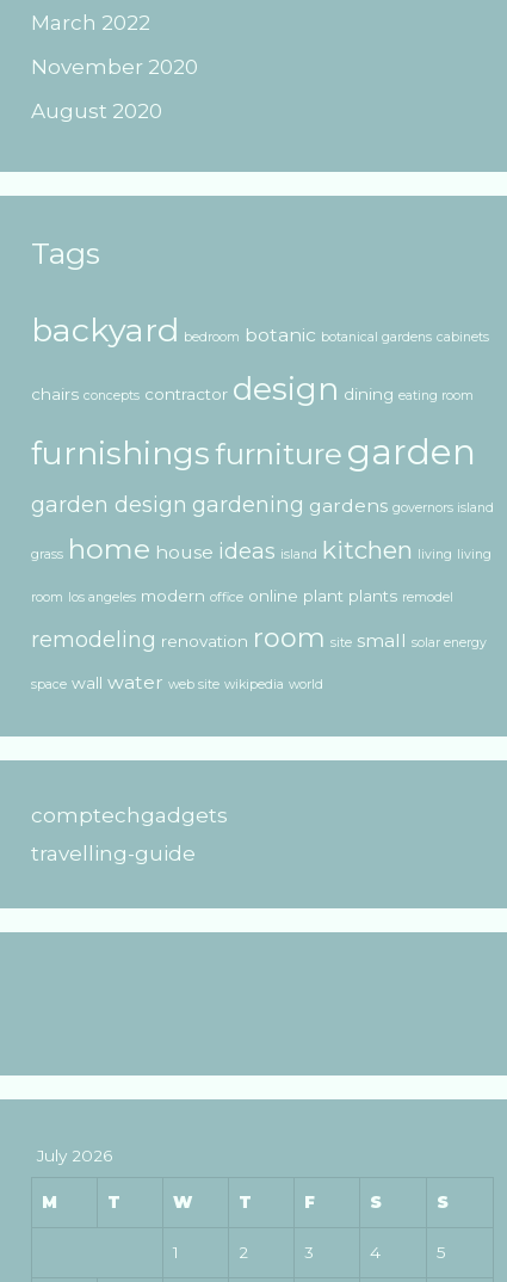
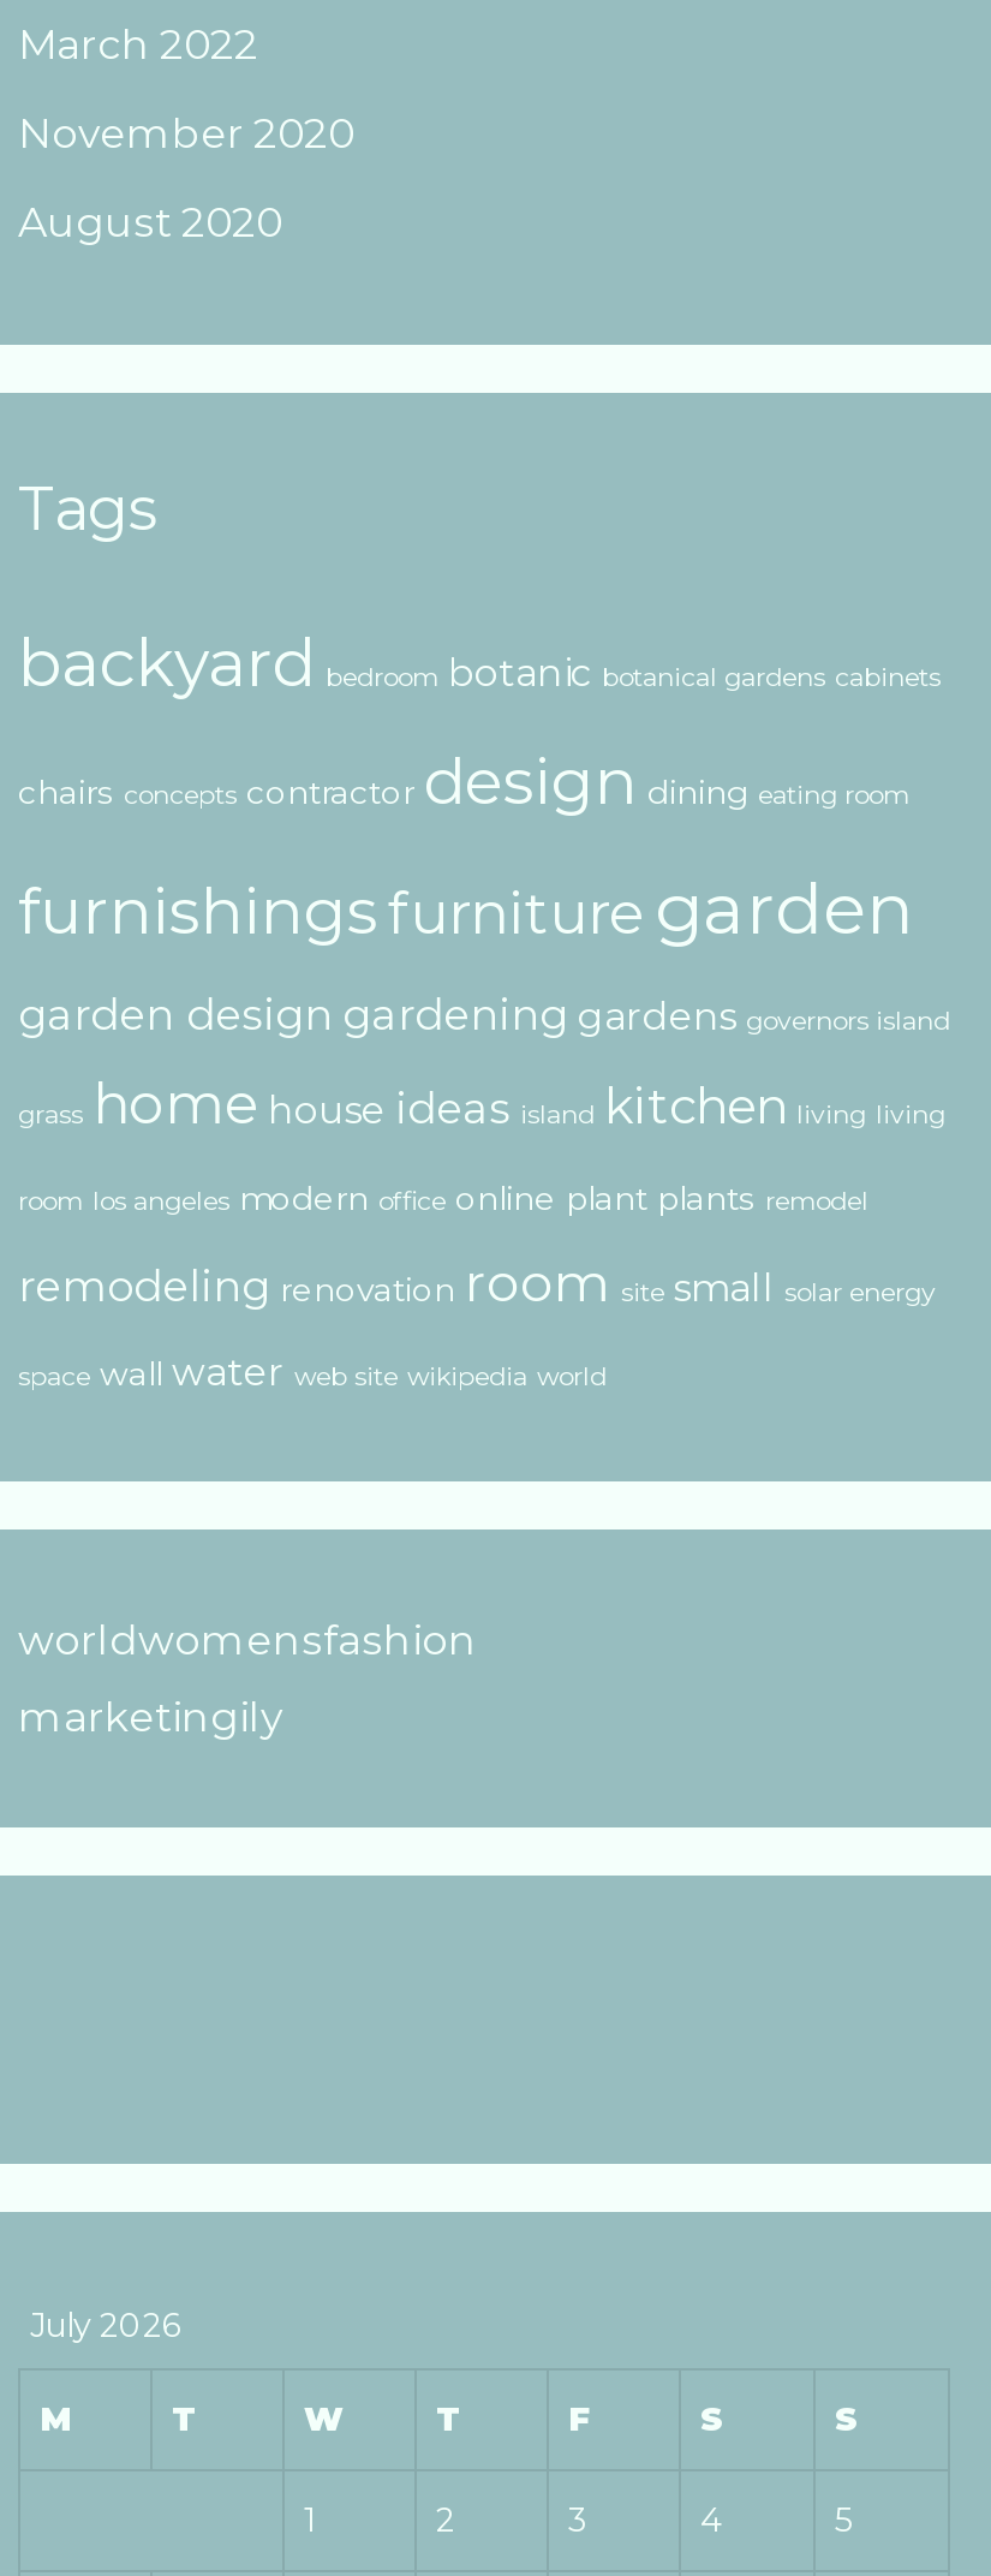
[31,803,228,827] comptechgadgets -> [18,1615,477,1663] worldwomensfashion
[31,841,196,865] travelling-guide -> [18,1692,282,1740] marketingily

